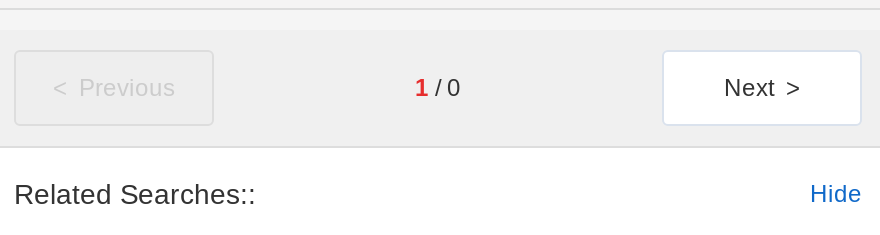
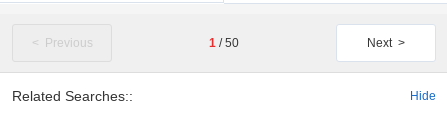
[415,74,461,102] 1 / 0 -> [209,36,239,50] 1 / 50

